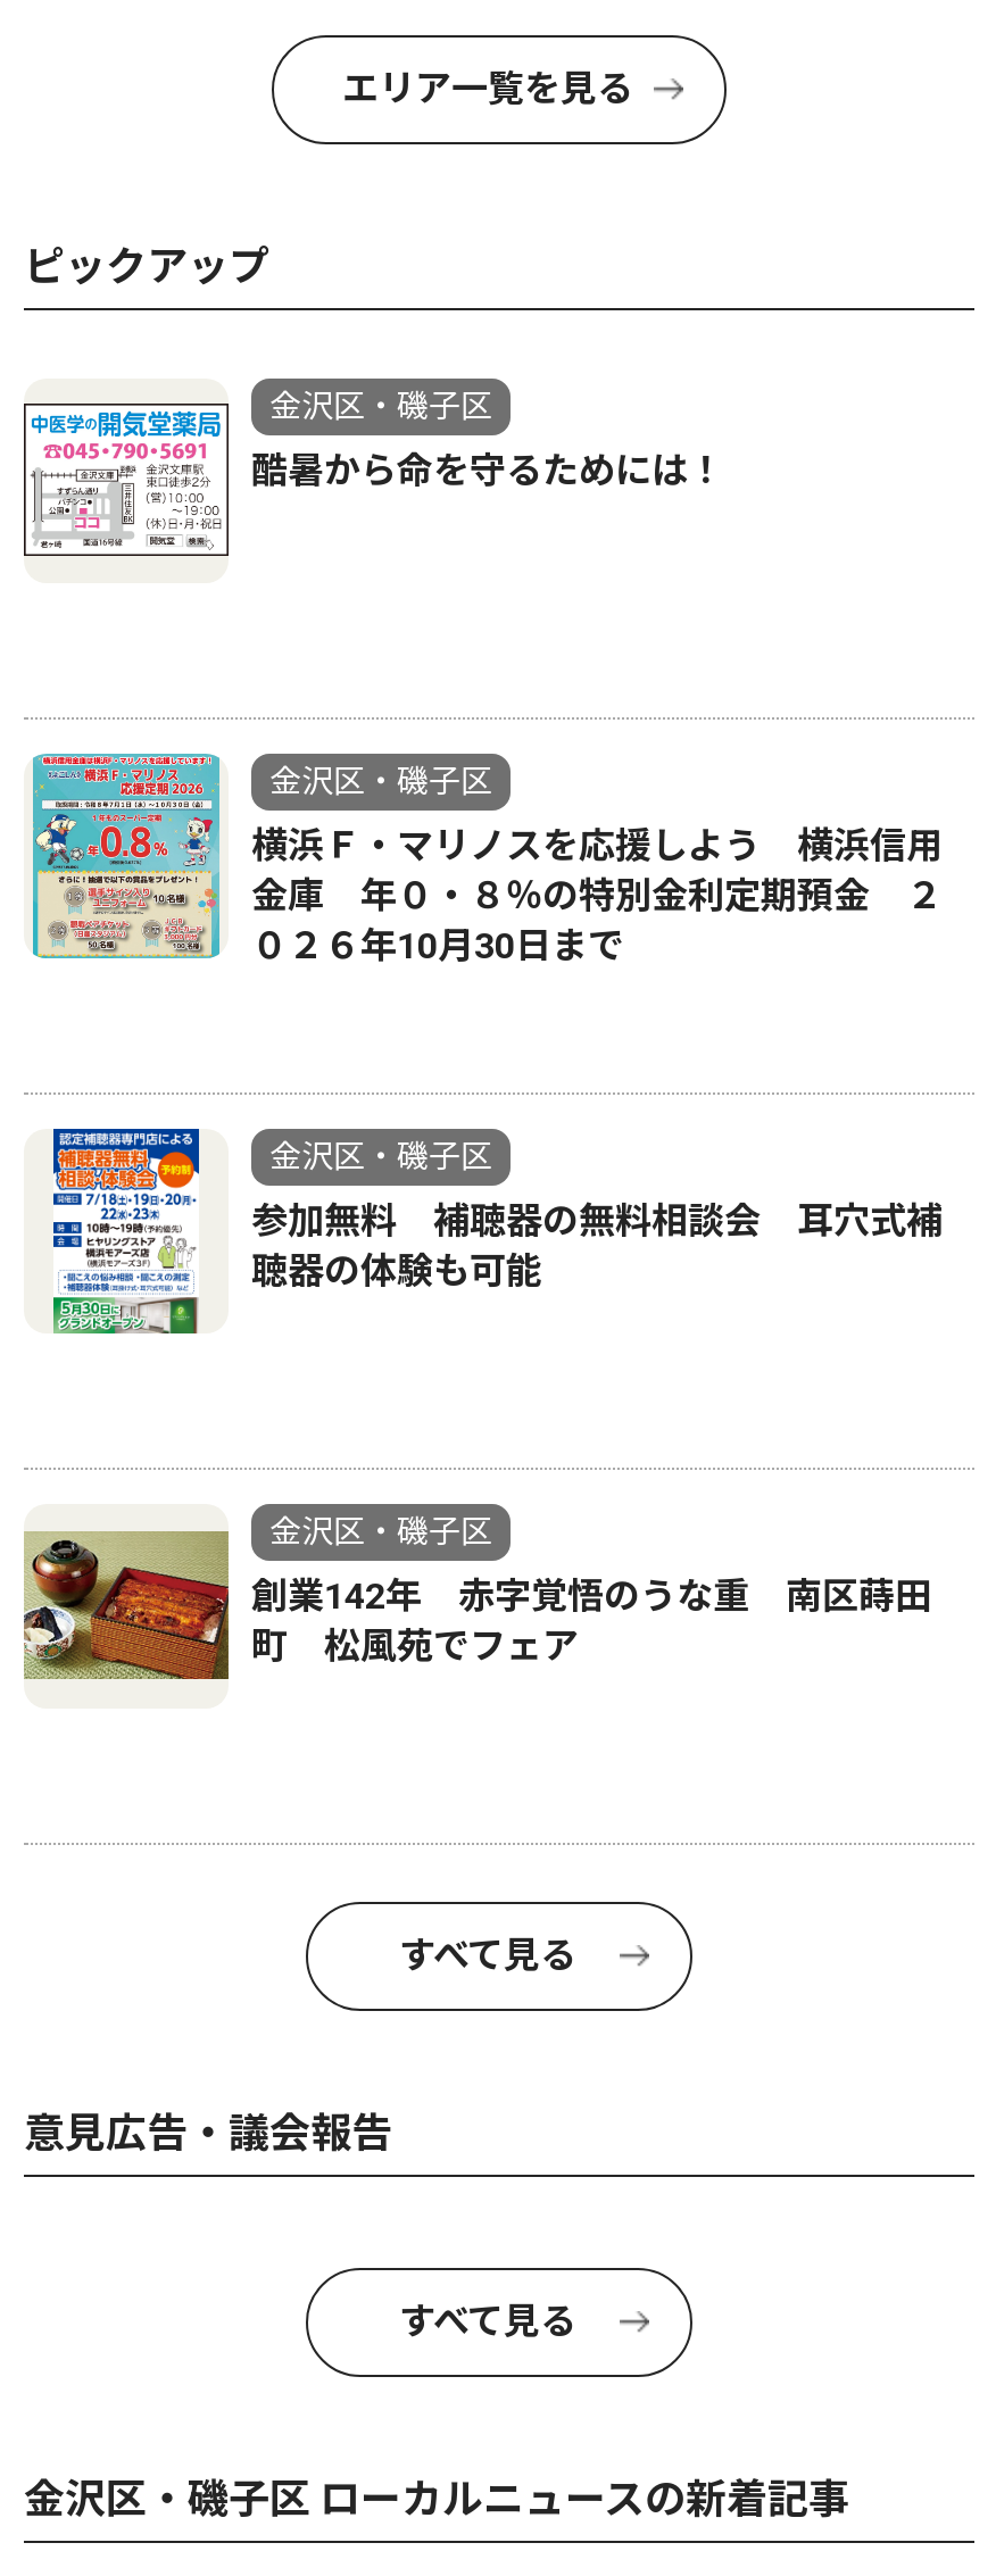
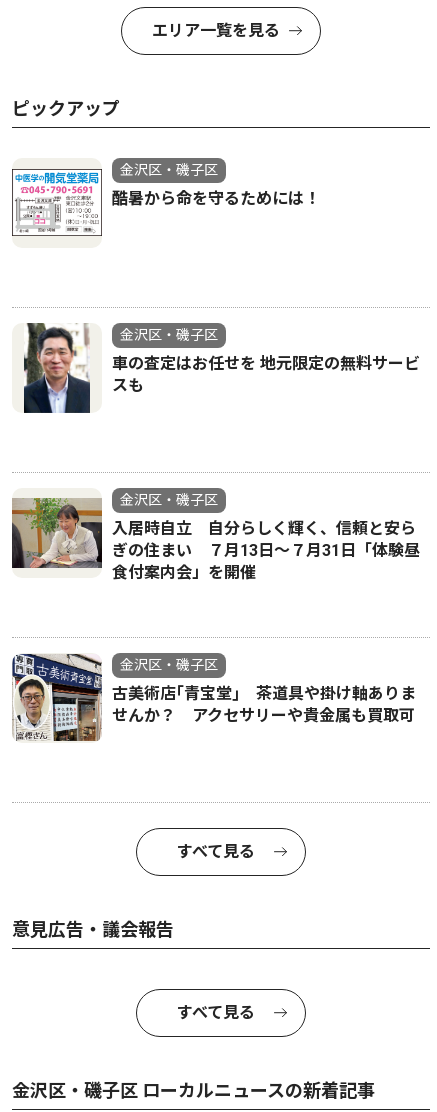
[31,751,943,967] [image] | 横浜Ｆ・マリノスを応援しよう 横浜信用 | 金庫 年０・８％の特別金利定期預金 ２ | ０２６年10月30日まで -> [16,322,420,414] [image] | 車の査定はお任せを 地元限定の無料サービ | スも
[24,1127,943,1336] [image] | 参加無料 補聴器の無料相談会 耳穴式補 | 聴器の体験も可能 -> [11,488,420,582] [image] | 入居時自立 自分らしく輝く、信頼と安ら | ぎの住まい ７月13日〜７月31日「体験昼 | 食付案内会」を開催
[22,1506,931,1704] [image] | 創業142年 赤字覚悟のうな重 南区蒔田 | 町 松風苑でフェア -> [11,653,416,742] [image] | 古美術店｢青宝堂｣ 茶道具や掛け軸ありま | せんか？ アクセサリーや貴金属も買取可

